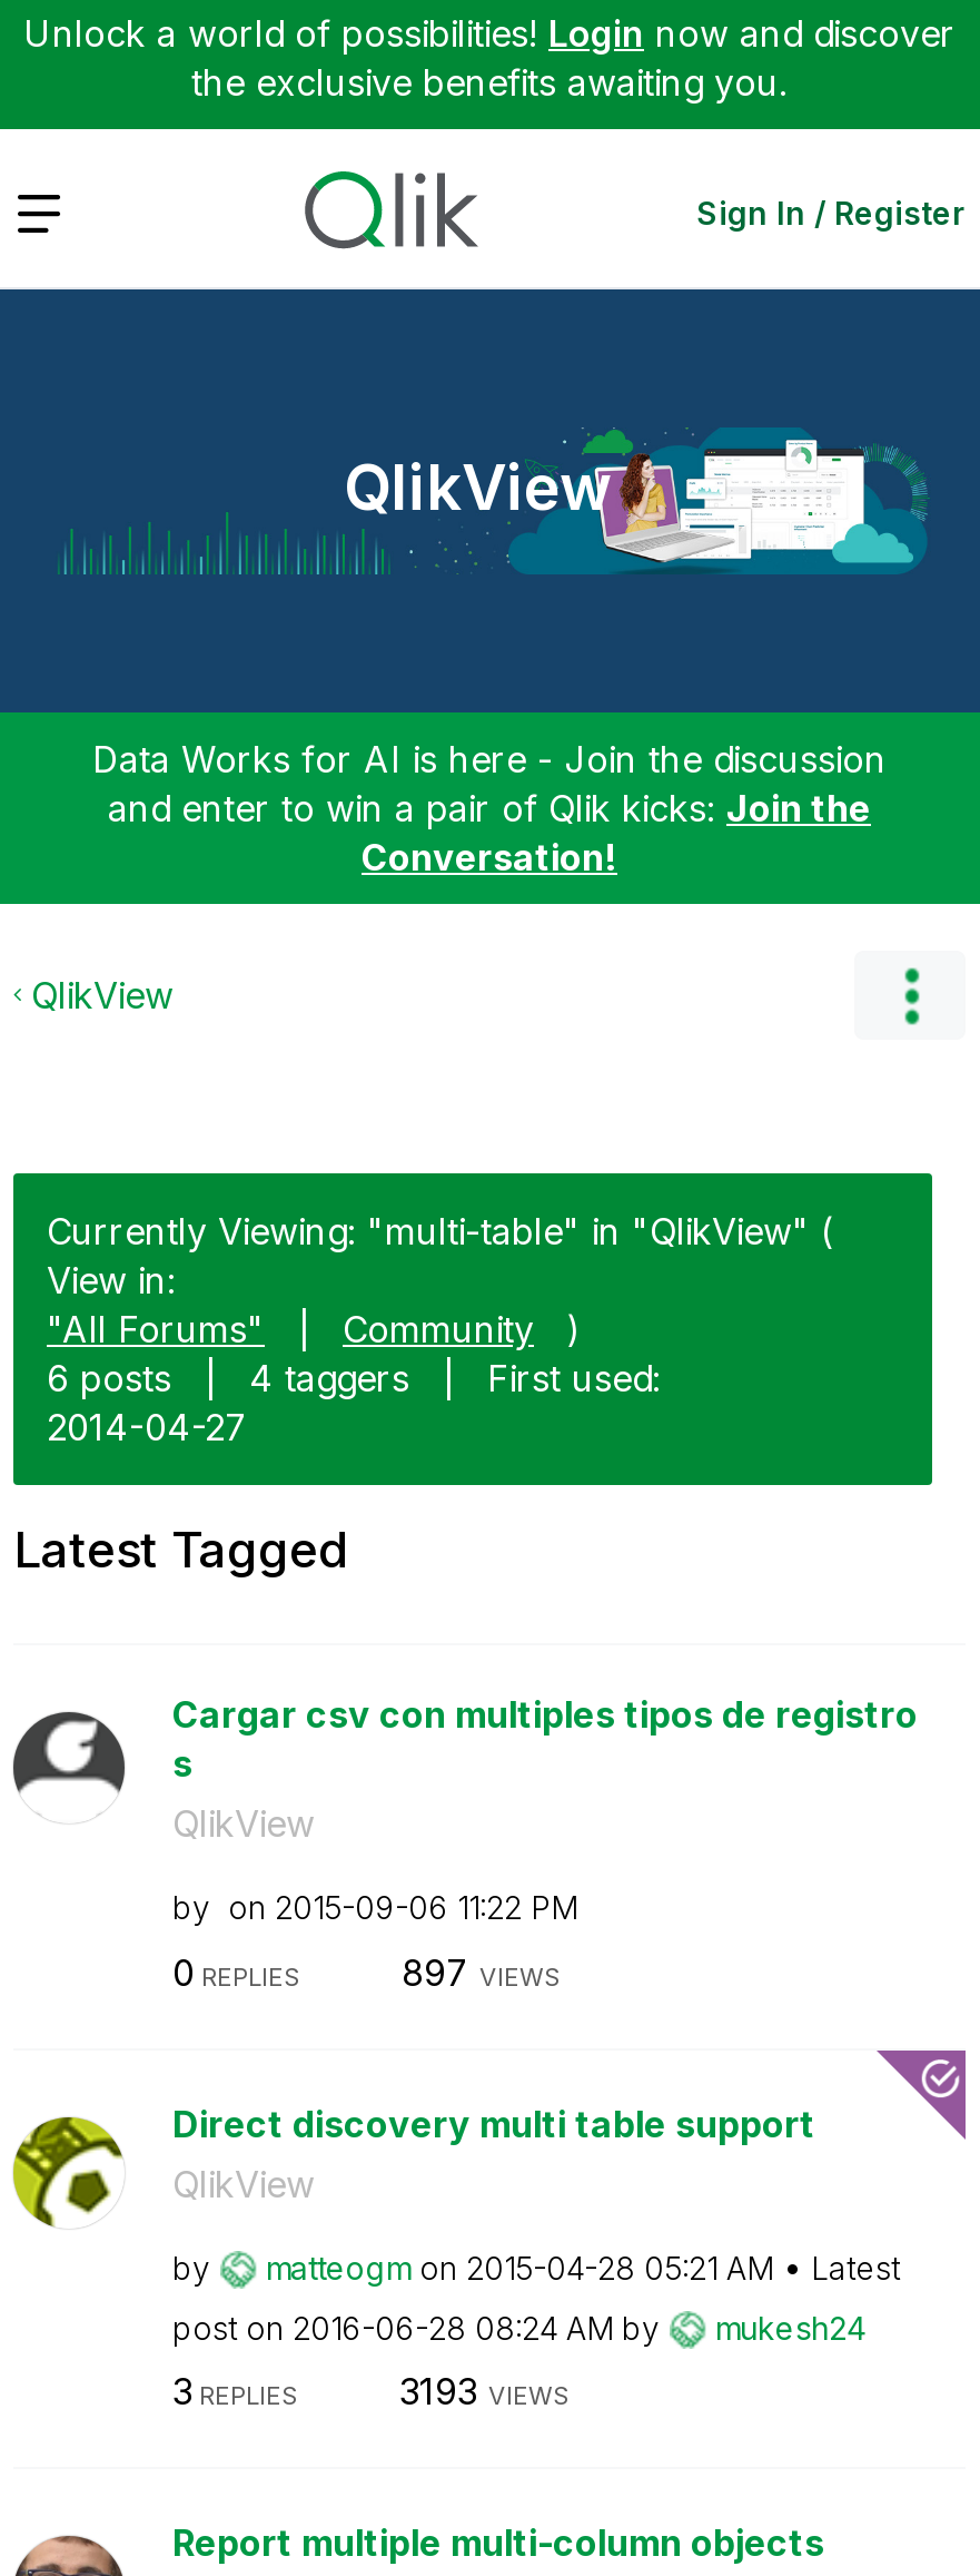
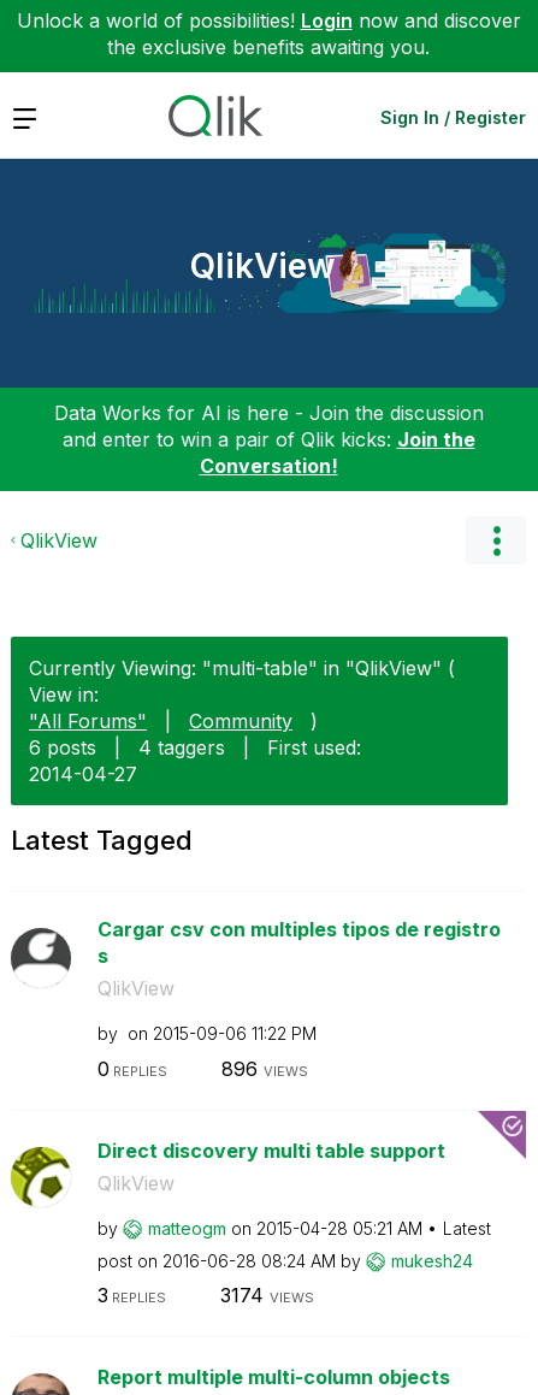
[402,1949,562,1994] 897 VIEWS -> [221,1056,308,1080] 896 VIEWS
[399,2369,571,2413] 3193 VIEWS -> [220,1283,314,1307] 3174 VIEWS

